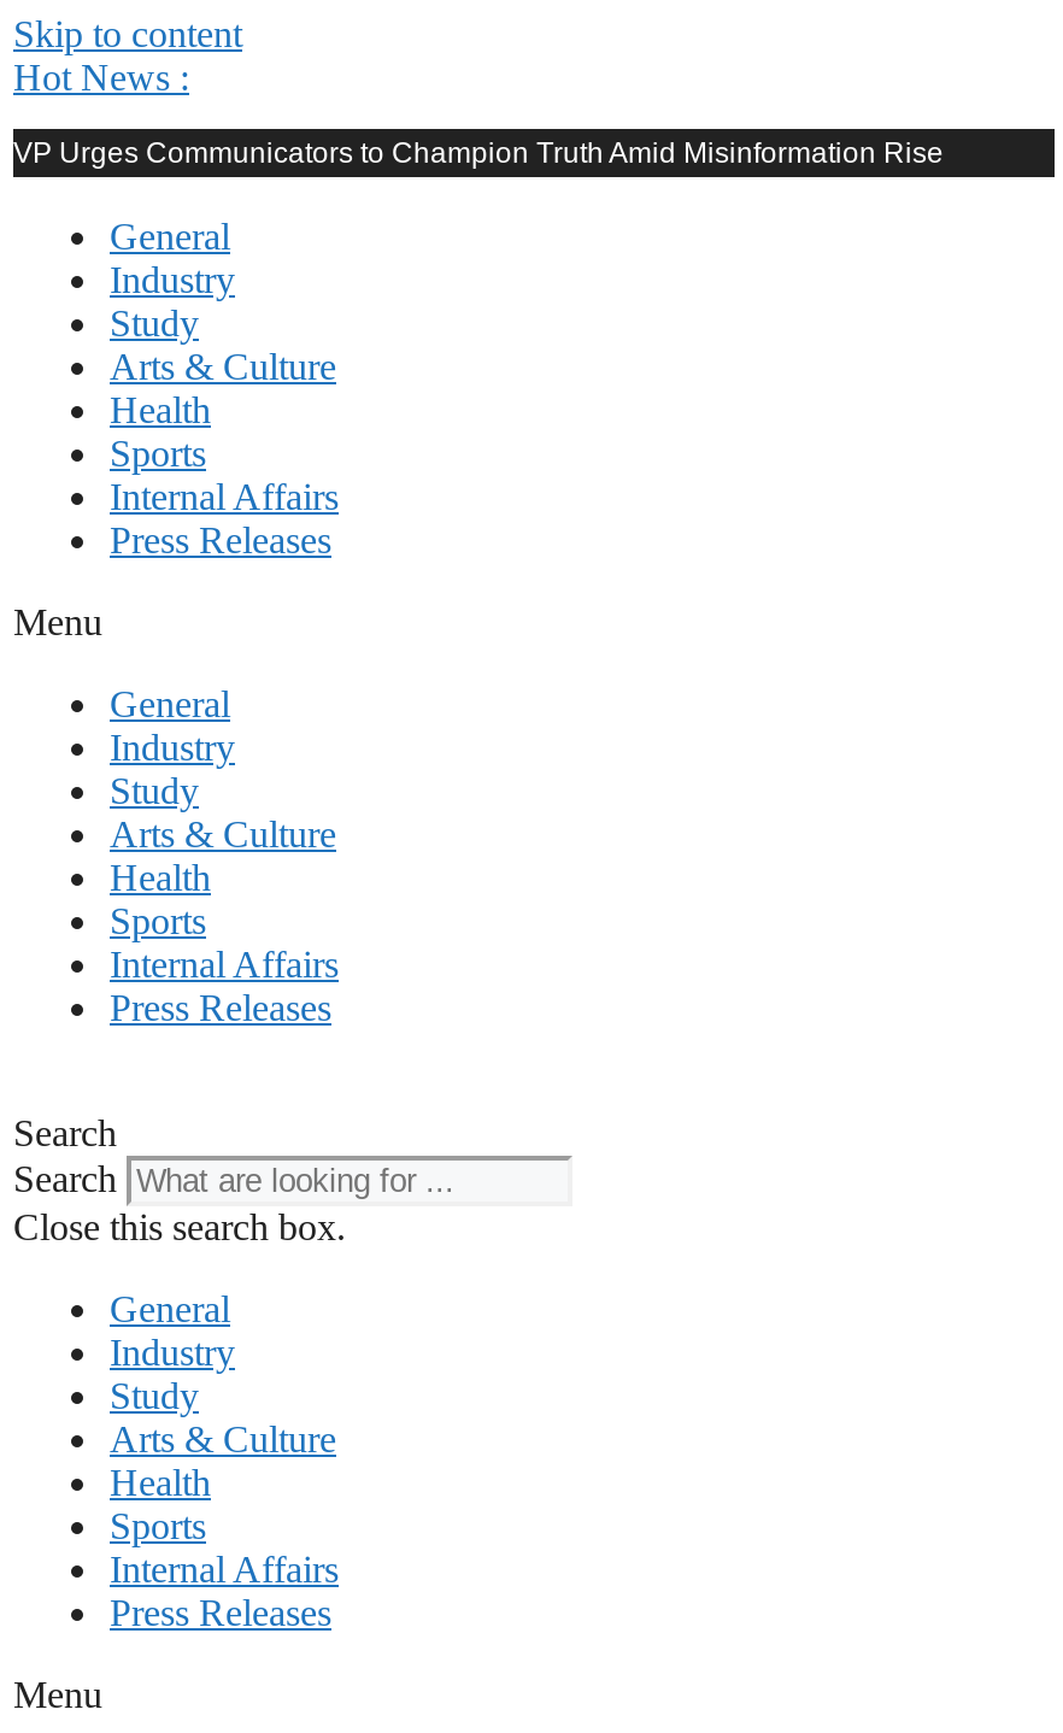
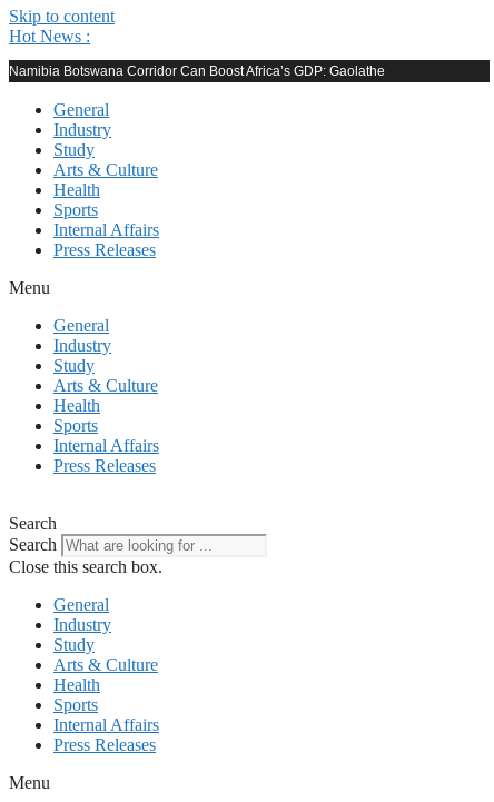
[13,136,944,170] VP Urges Communicators to Champion Truth Amid Misinformation Rise -> [9,63,385,79] Namibia Botswana Corridor Can Boost Africa’s GDP: Gaolathe

